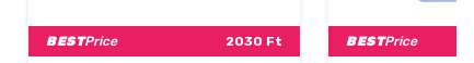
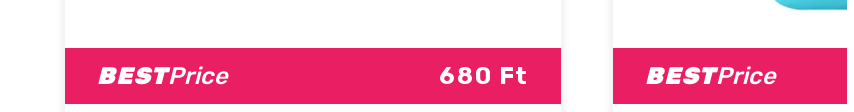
[226,34,282,49] 2030 Ft -> [439,62,529,90] 680 Ft

